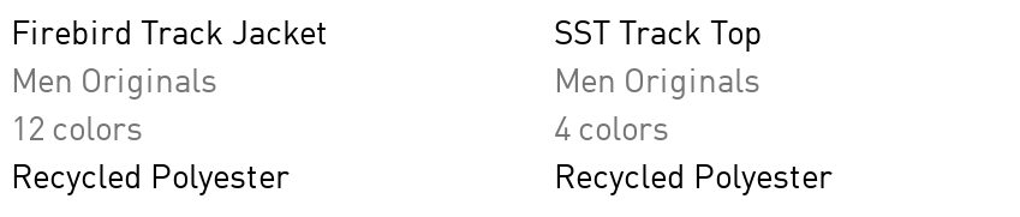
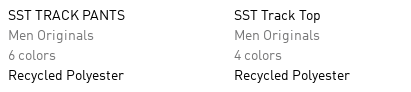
[11,18,328,52] Firebird Track Jacket -> [8,9,125,23] SST TRACK PANTS
[11,114,143,147] 12 colors -> [8,49,56,63] 6 colors

